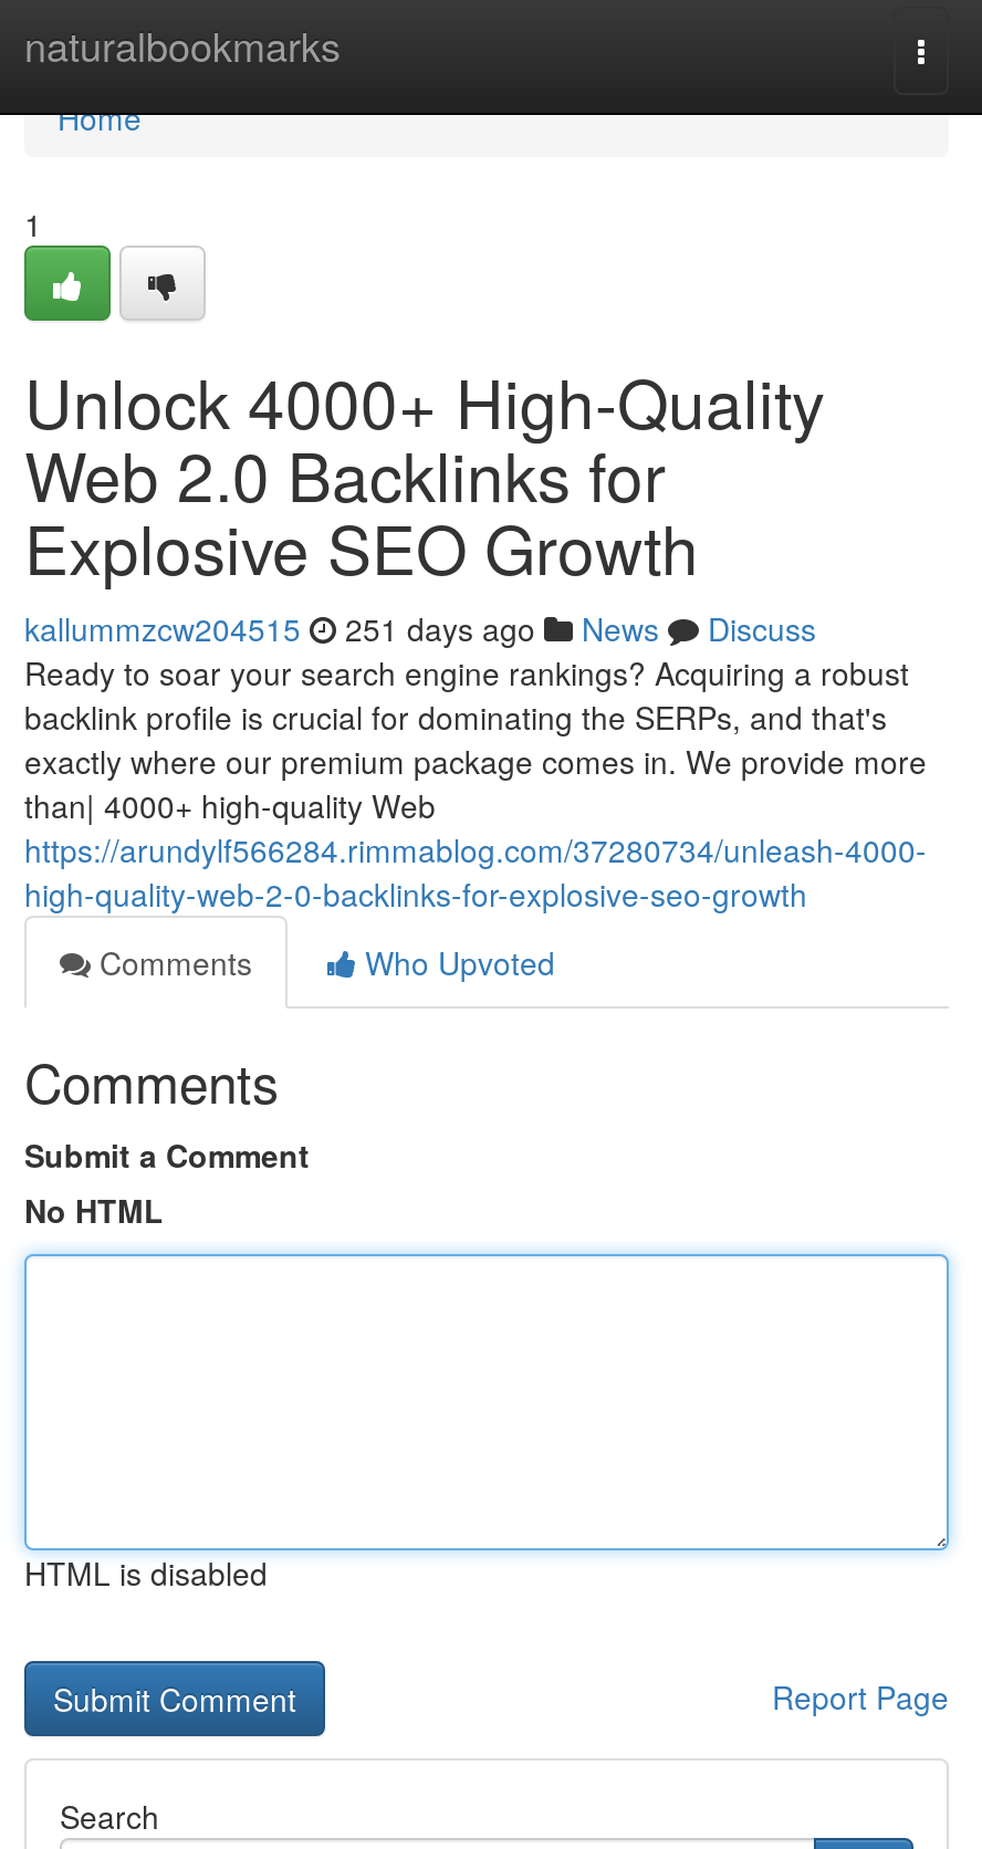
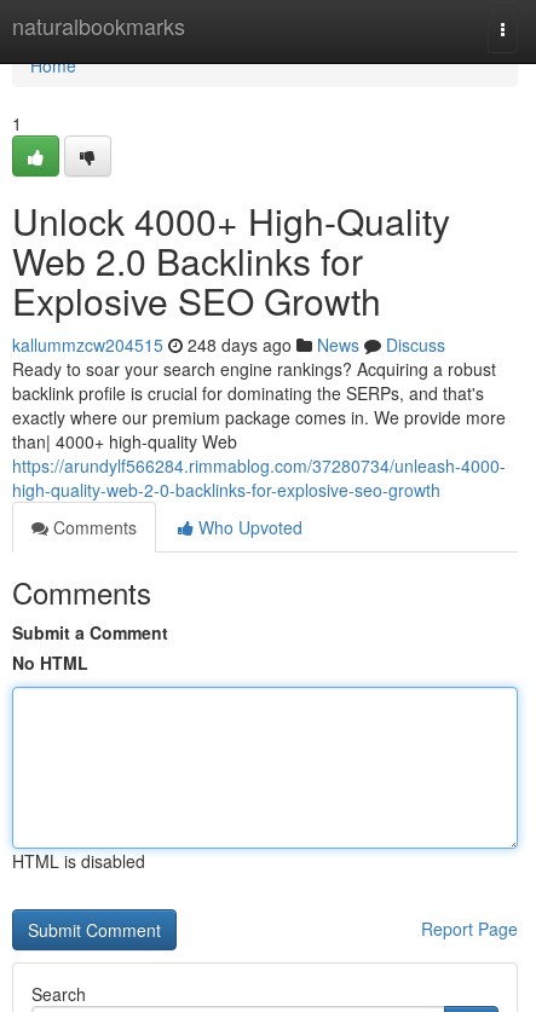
[24,606,816,650] kallummzcw204515 251 days ago News Discuss -> [12,332,445,357] kallummzcw204515 248 days ago News Discuss

